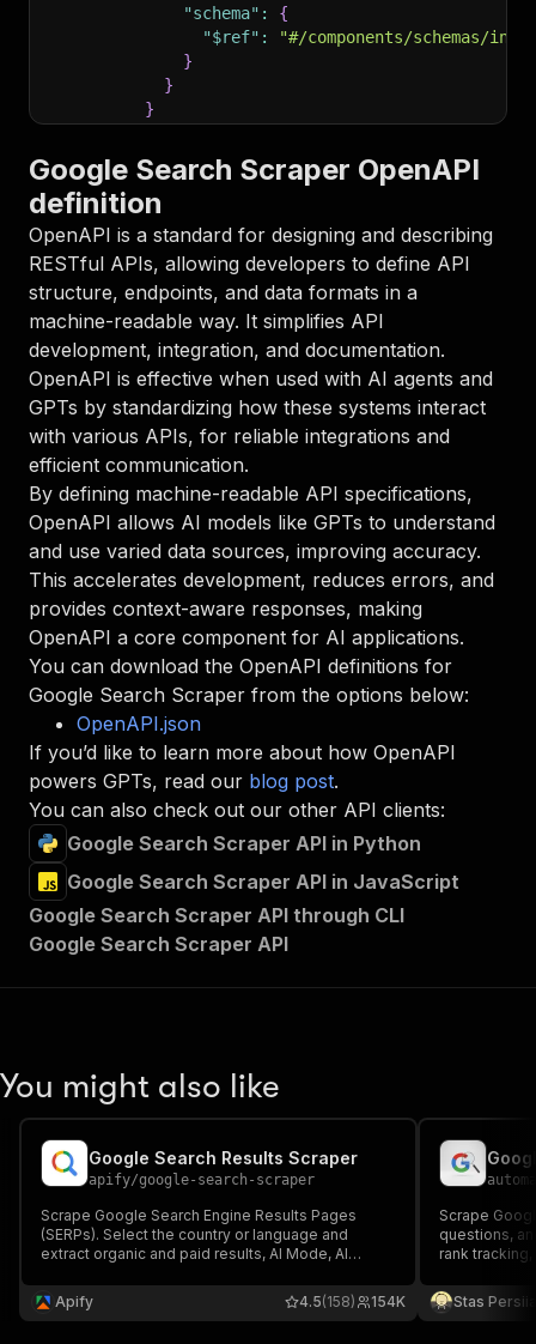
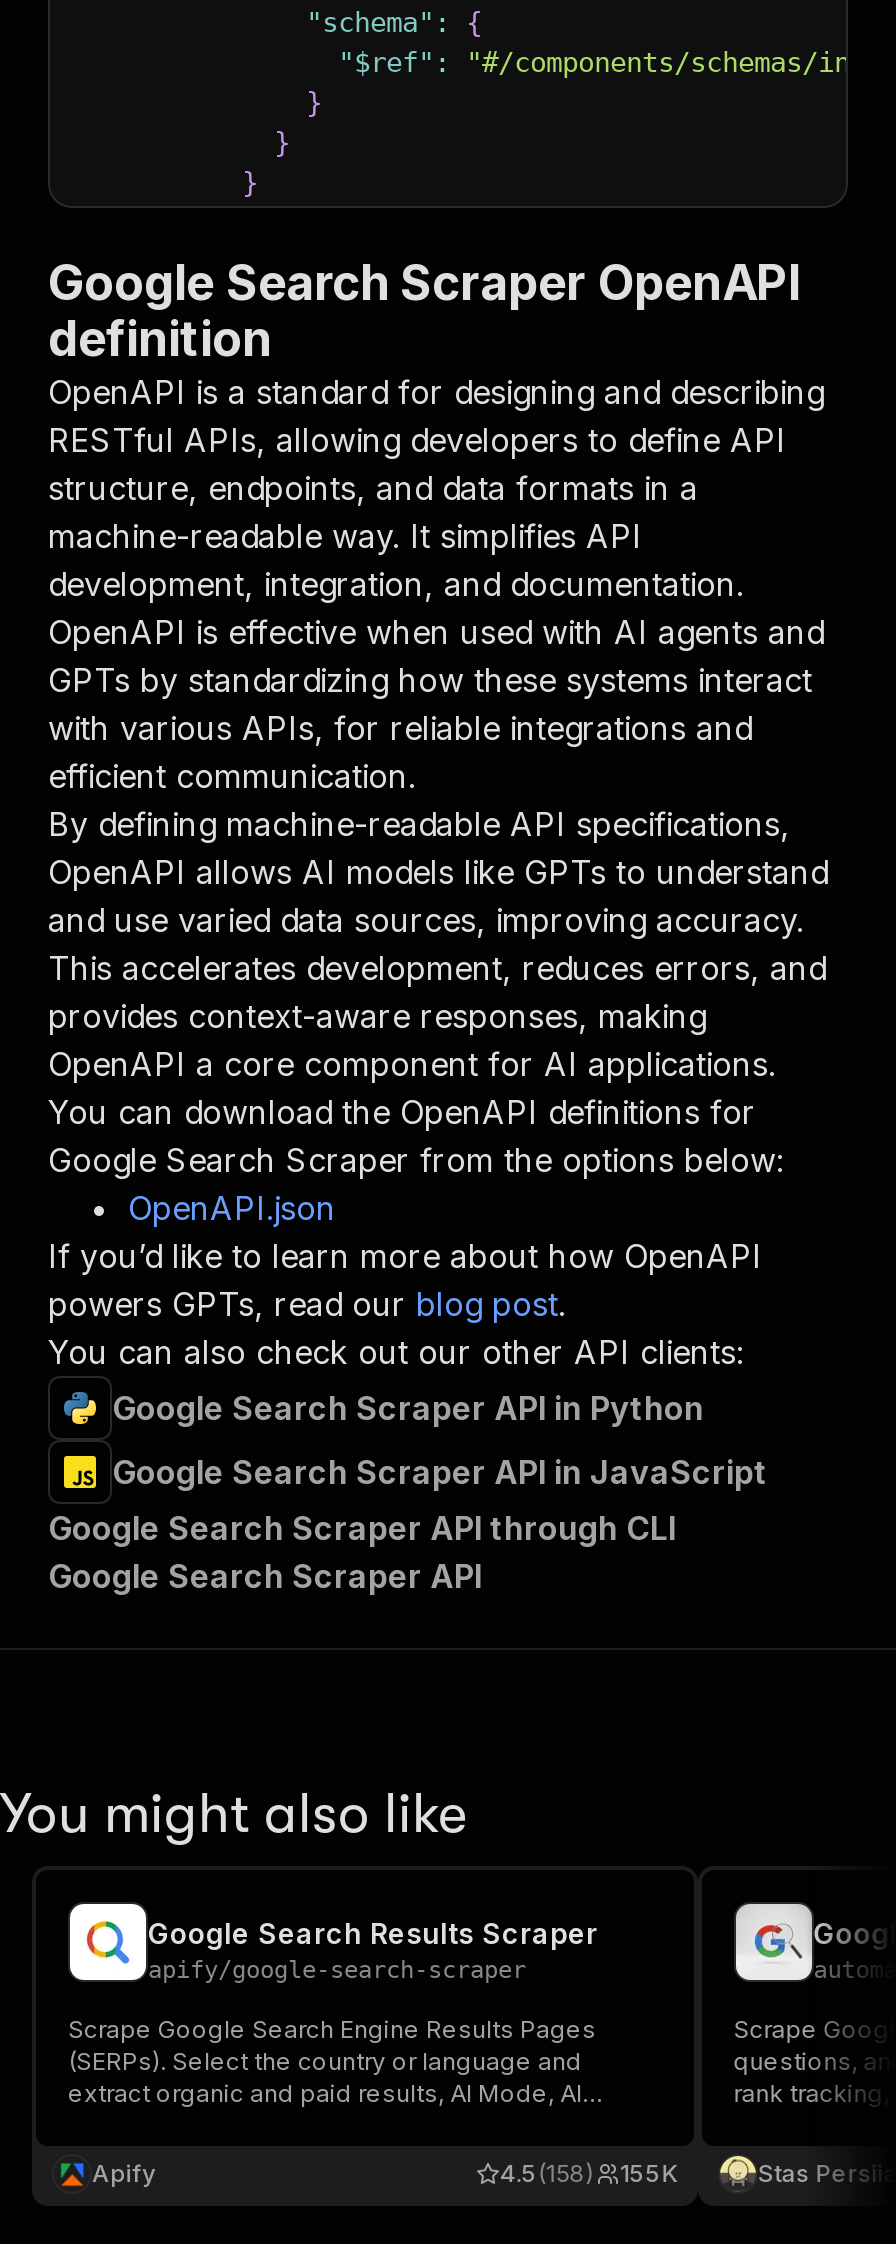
[299,1292,405,1310] 4.5 (158) 154K -> [500,2158,678,2188] 4.5 (158) 155K

